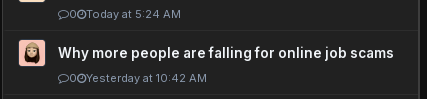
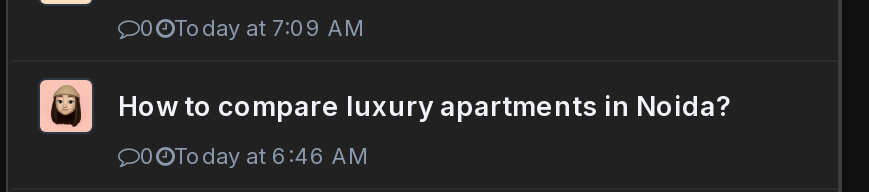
[69,7,181,21] 0 Today at 5:24 AM -> [140,14,364,42] 0 Today at 7:09 AM
[58,45,394,61] Why more people are falling for online job scams -> [118,90,730,122] How to compare luxury apartments in Noida?
[86,71,207,85] Yesterday at 10:42 AM -> [174,142,368,170] Today at 6:46 AM

